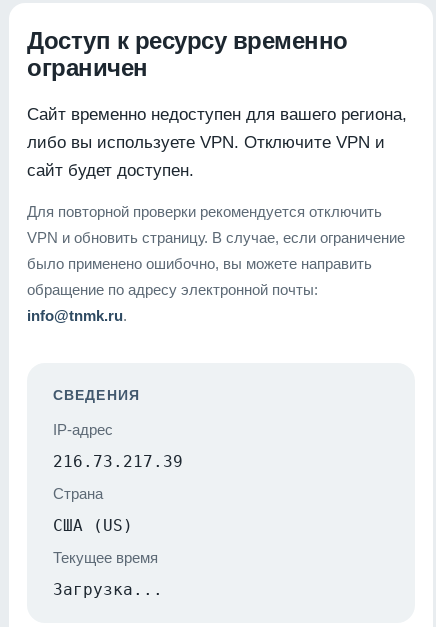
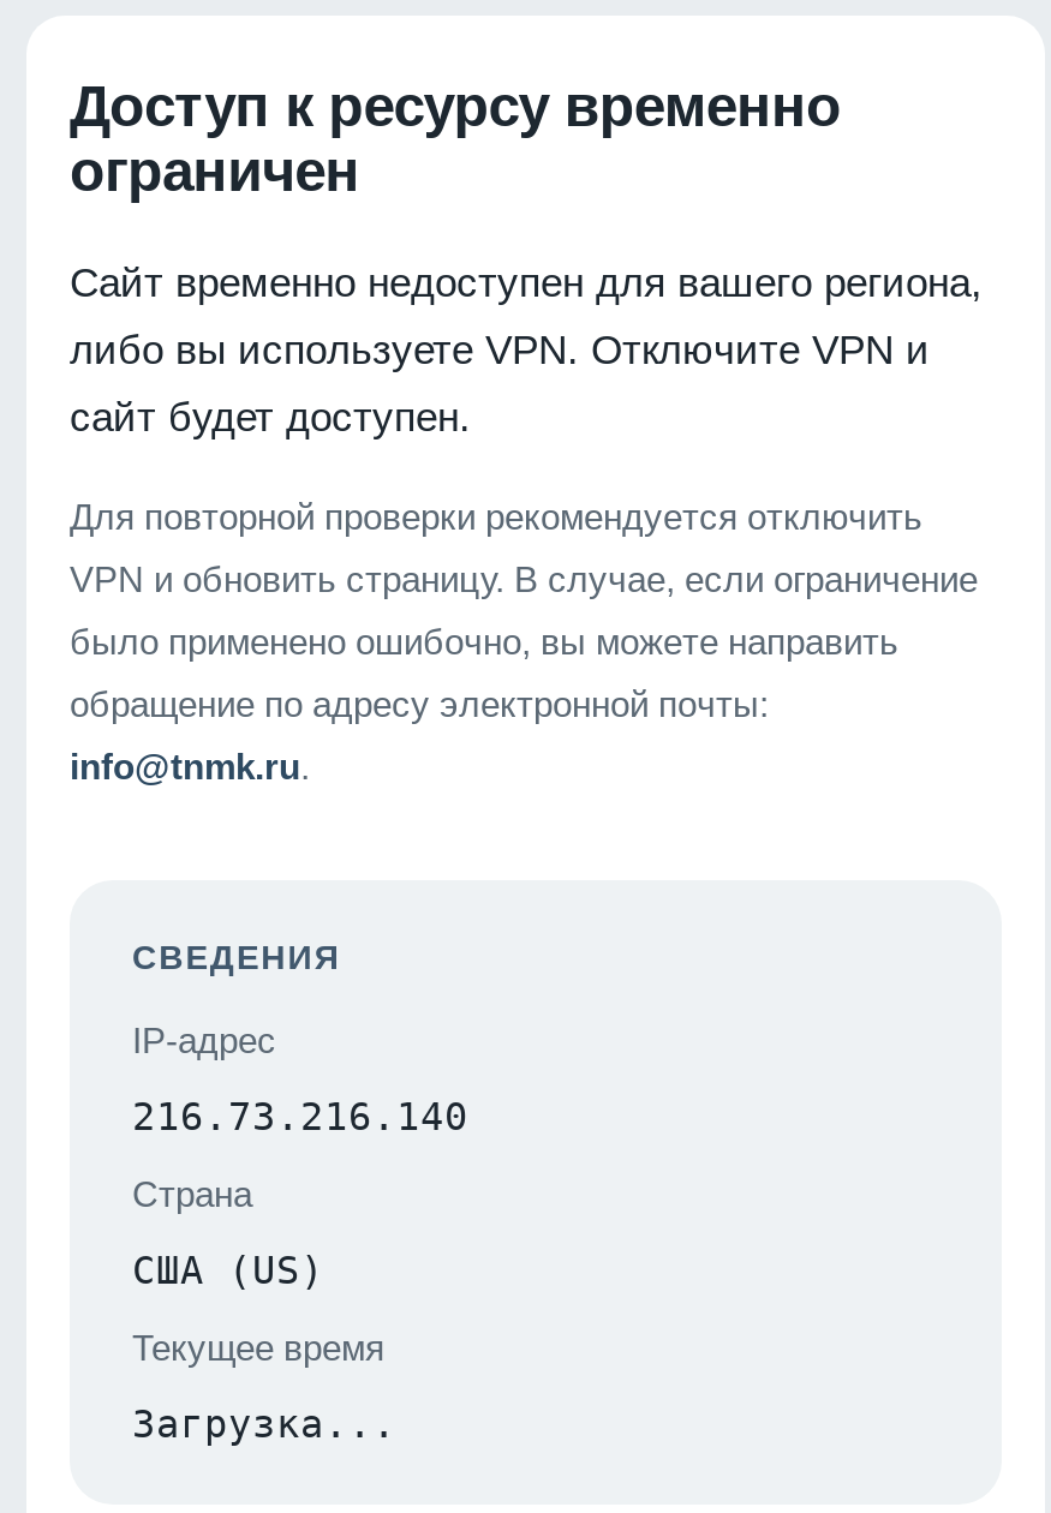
[53,451,183,470] 216.73.217.39 -> [132,1093,468,1138] 216.73.216.140

